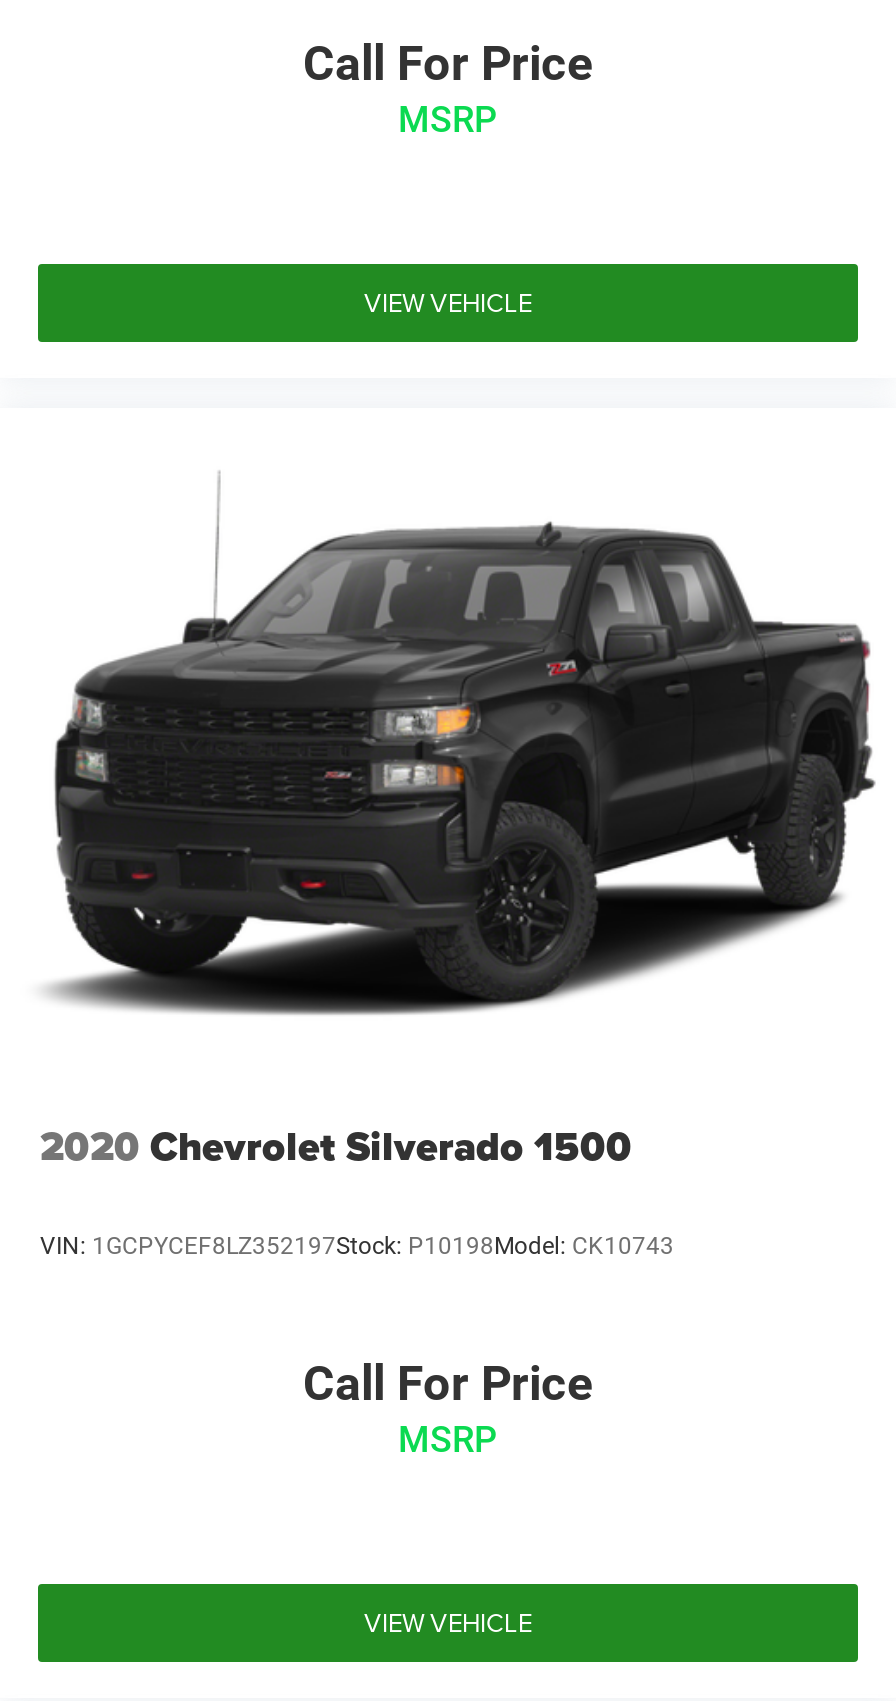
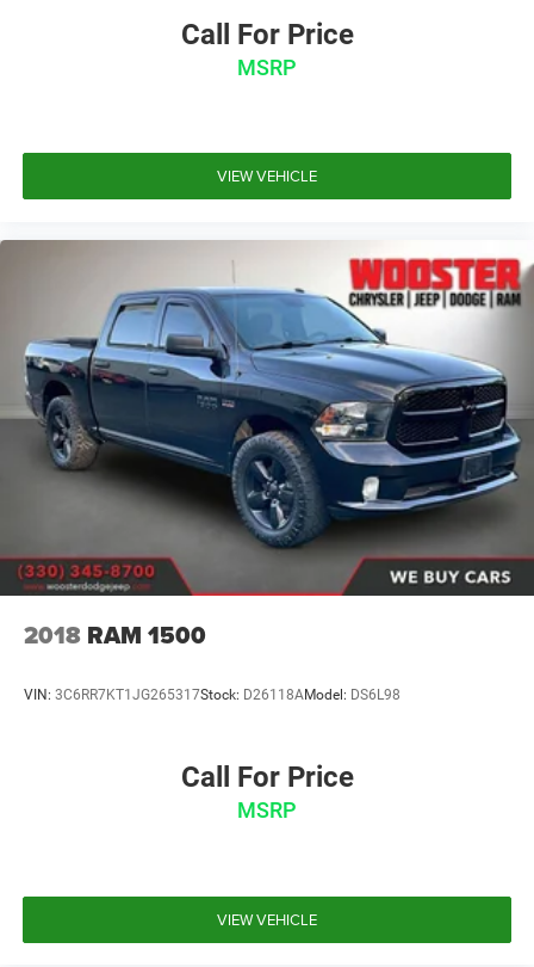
[6,484,890,1016] [image] -> [4,239,530,597] [image]
[40,1116,632,1176] 2020 Chevrolet Silverado 1500 -> [24,617,206,653] 2018 RAM 1500
[40,1231,674,1259] VIN: 1GCPYCEF8LZ352197Stock: P10198Model: CK10743 -> [24,686,401,703] VIN: 3C6RR7KT1JG265317Stock: D26118AModel: DS6L98

